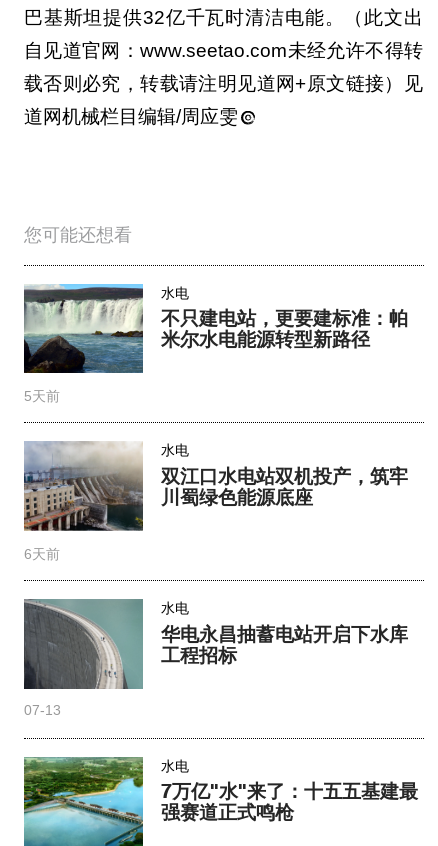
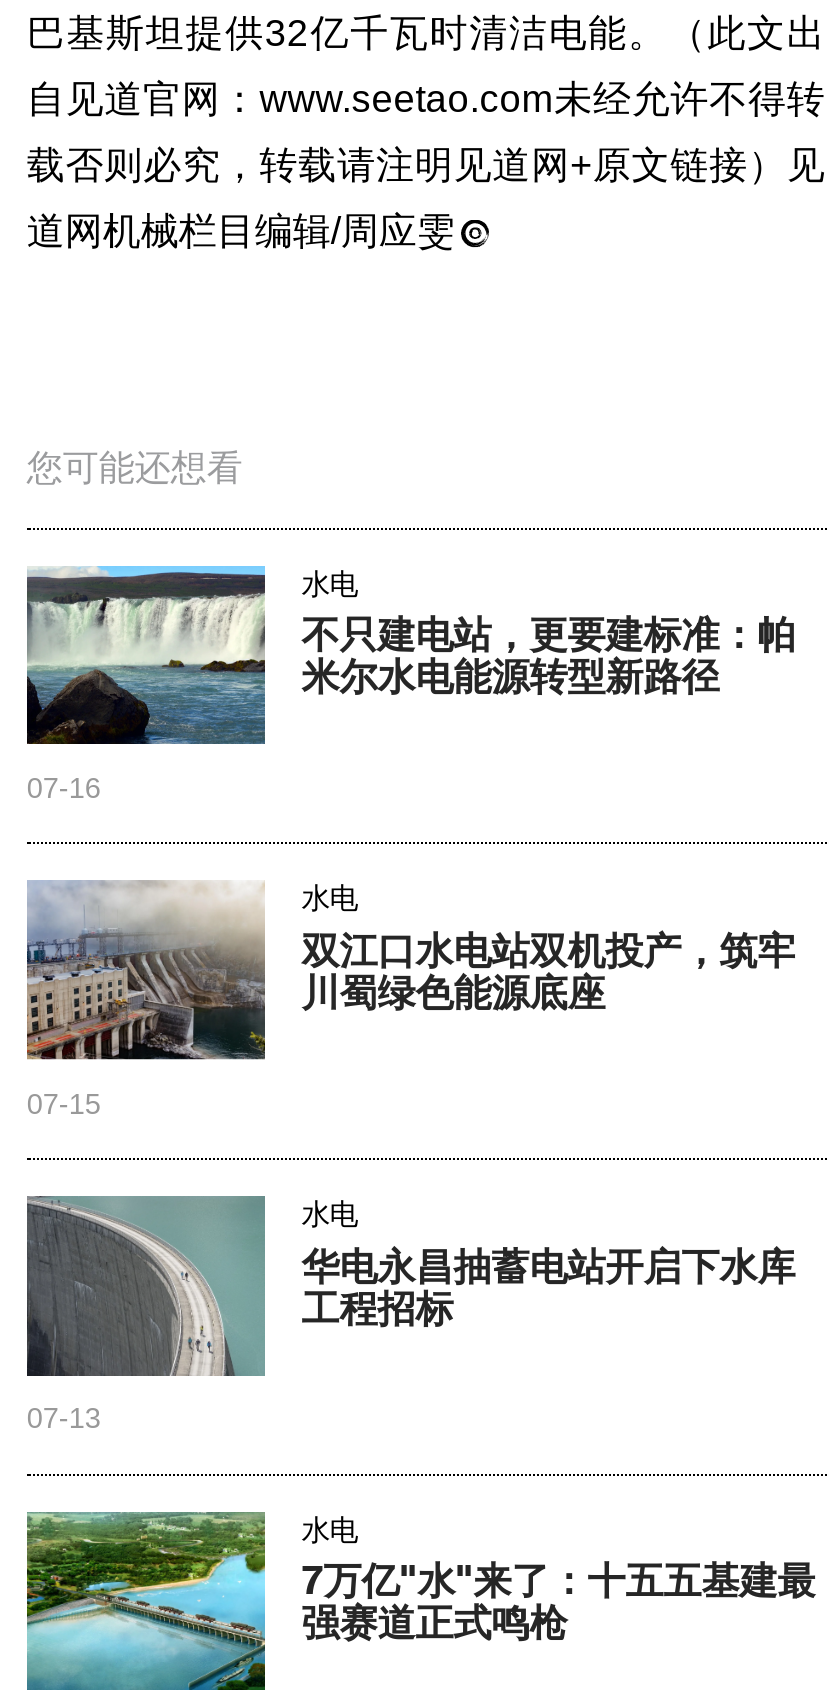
[24,388,60,404] 5天前 -> [27,772,101,804] 07-16
[24,545,60,561] 6天前 -> [27,1087,101,1119] 07-15

